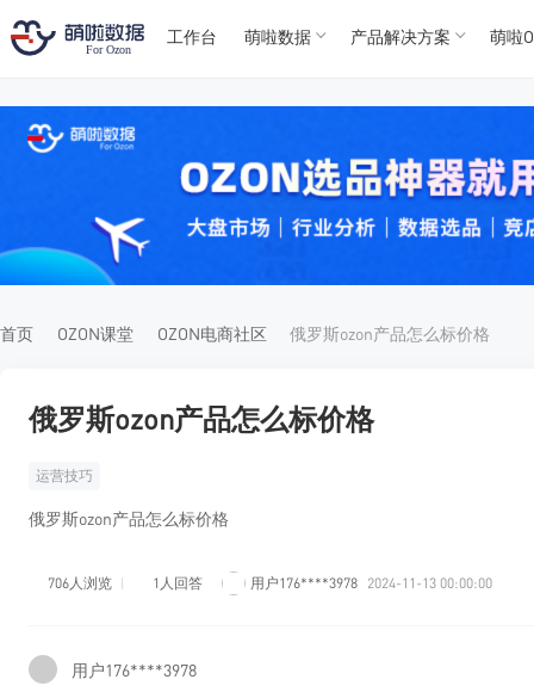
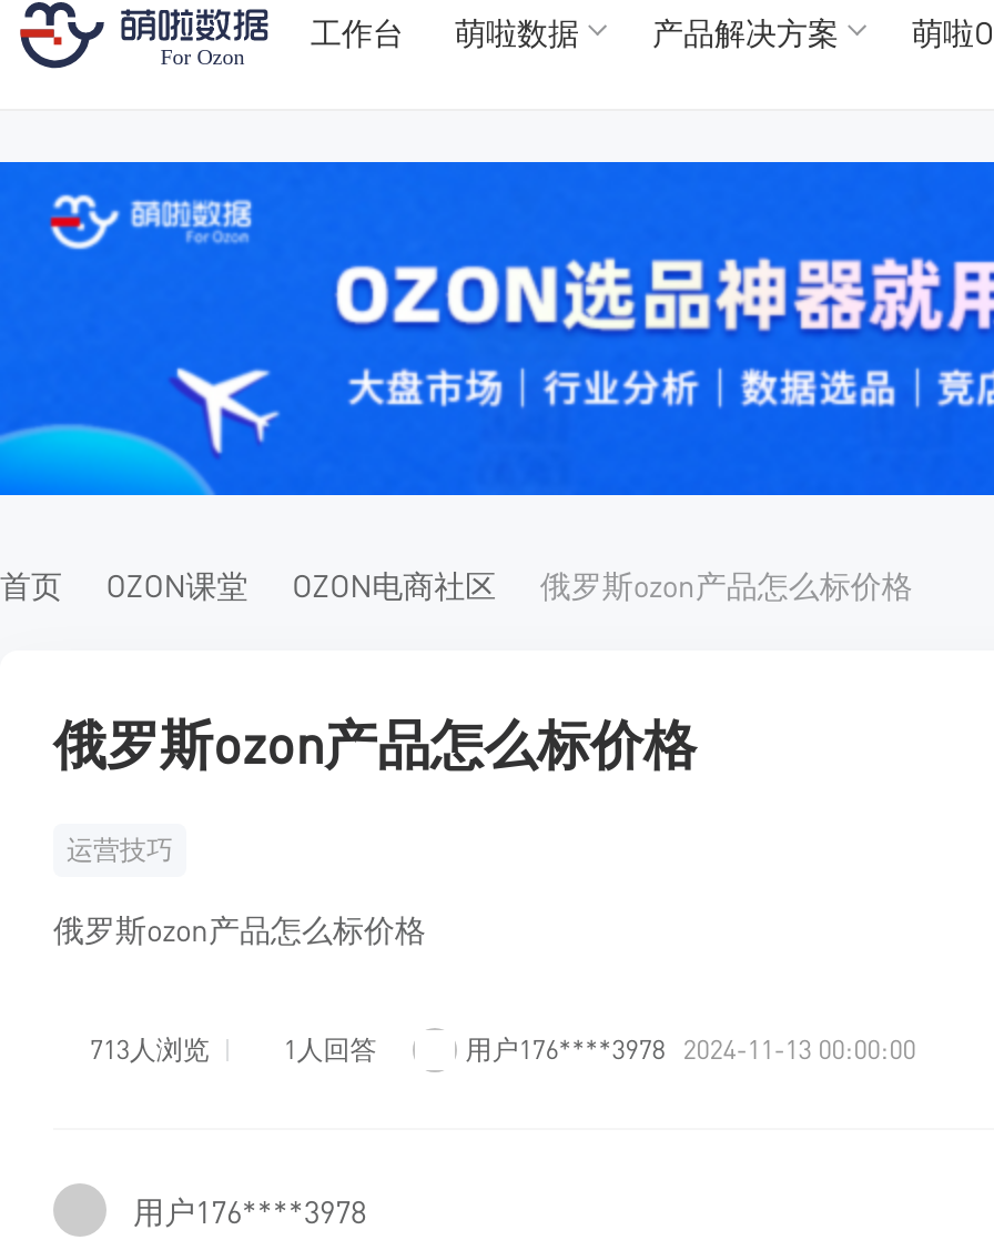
[48,574,113,592] 706人浏览 -> [90,1032,209,1066] 713人浏览

